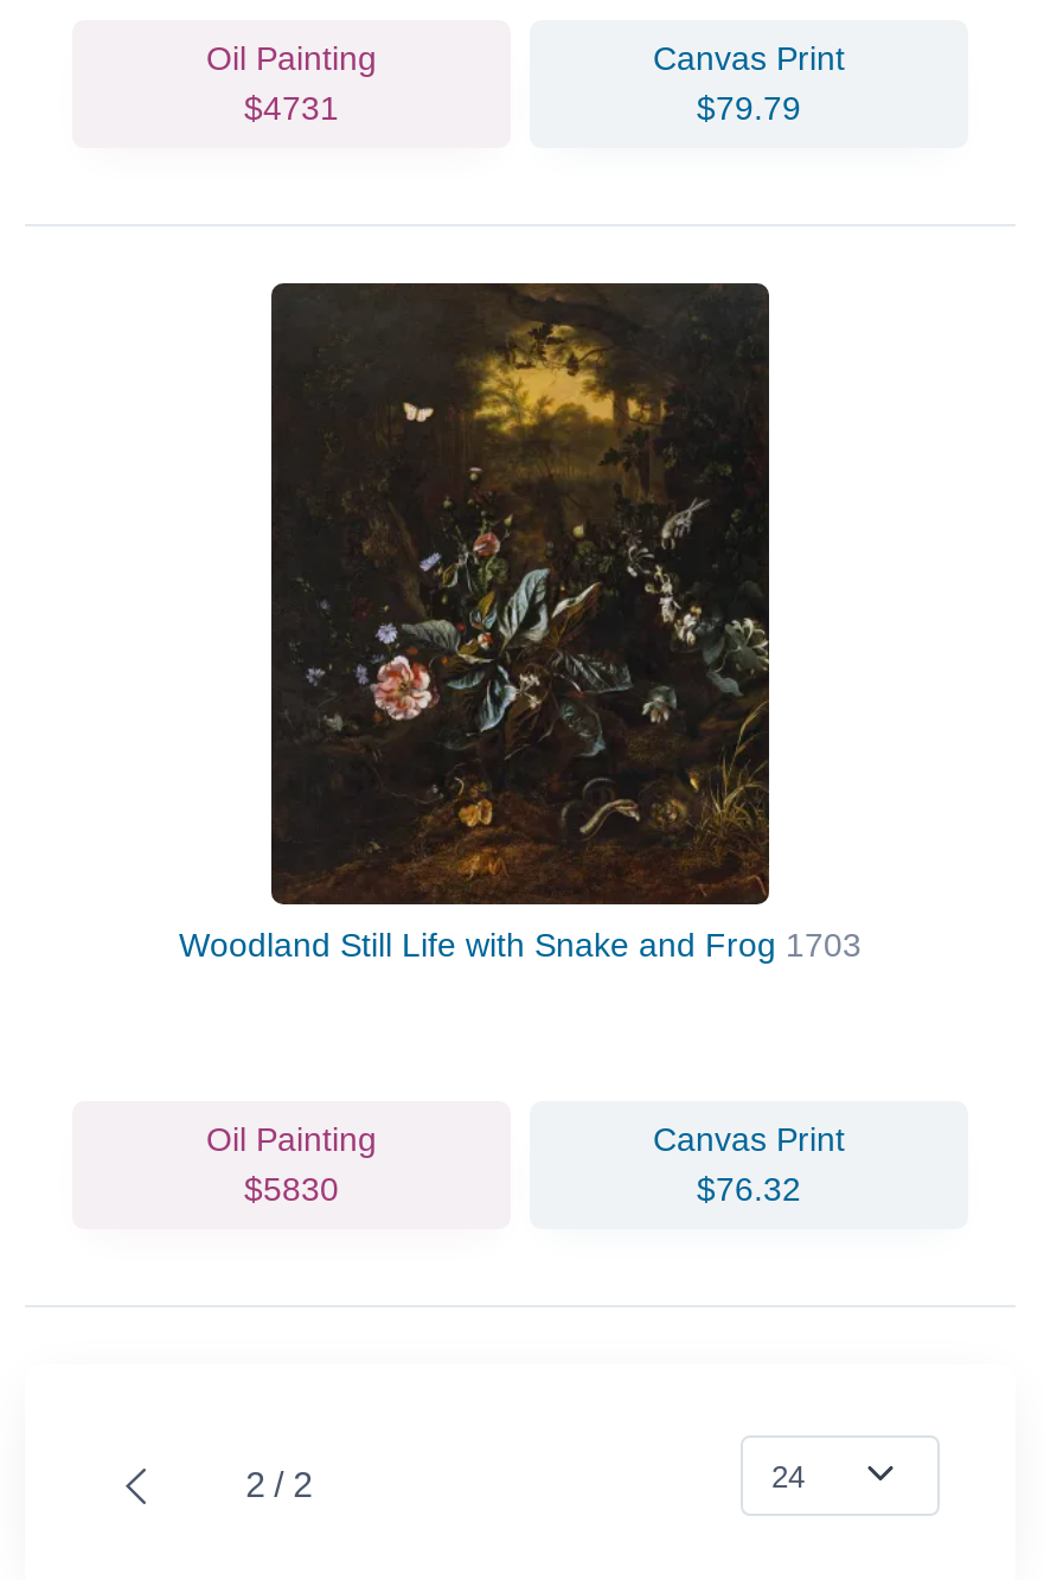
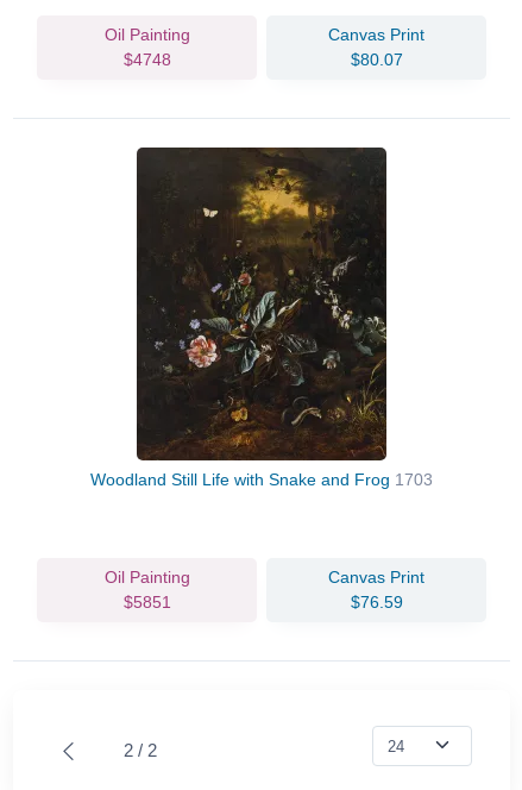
[244,88,339,126] $4731 -> [123,50,171,69] $4748
[697,88,801,126] $79.79 -> [350,50,402,69] $80.07
[244,1169,339,1207] $5830 -> [123,592,171,611] $5851
[697,1169,801,1207] $76.32 -> [350,592,402,611] $76.59

